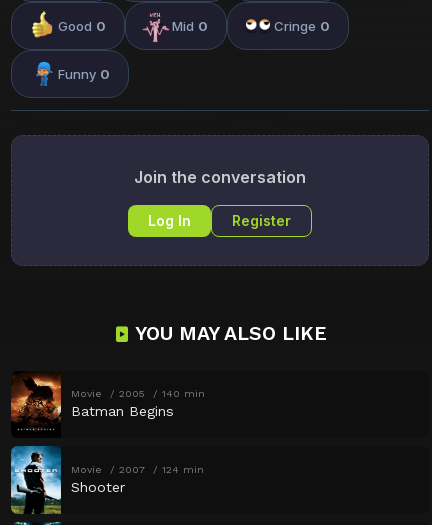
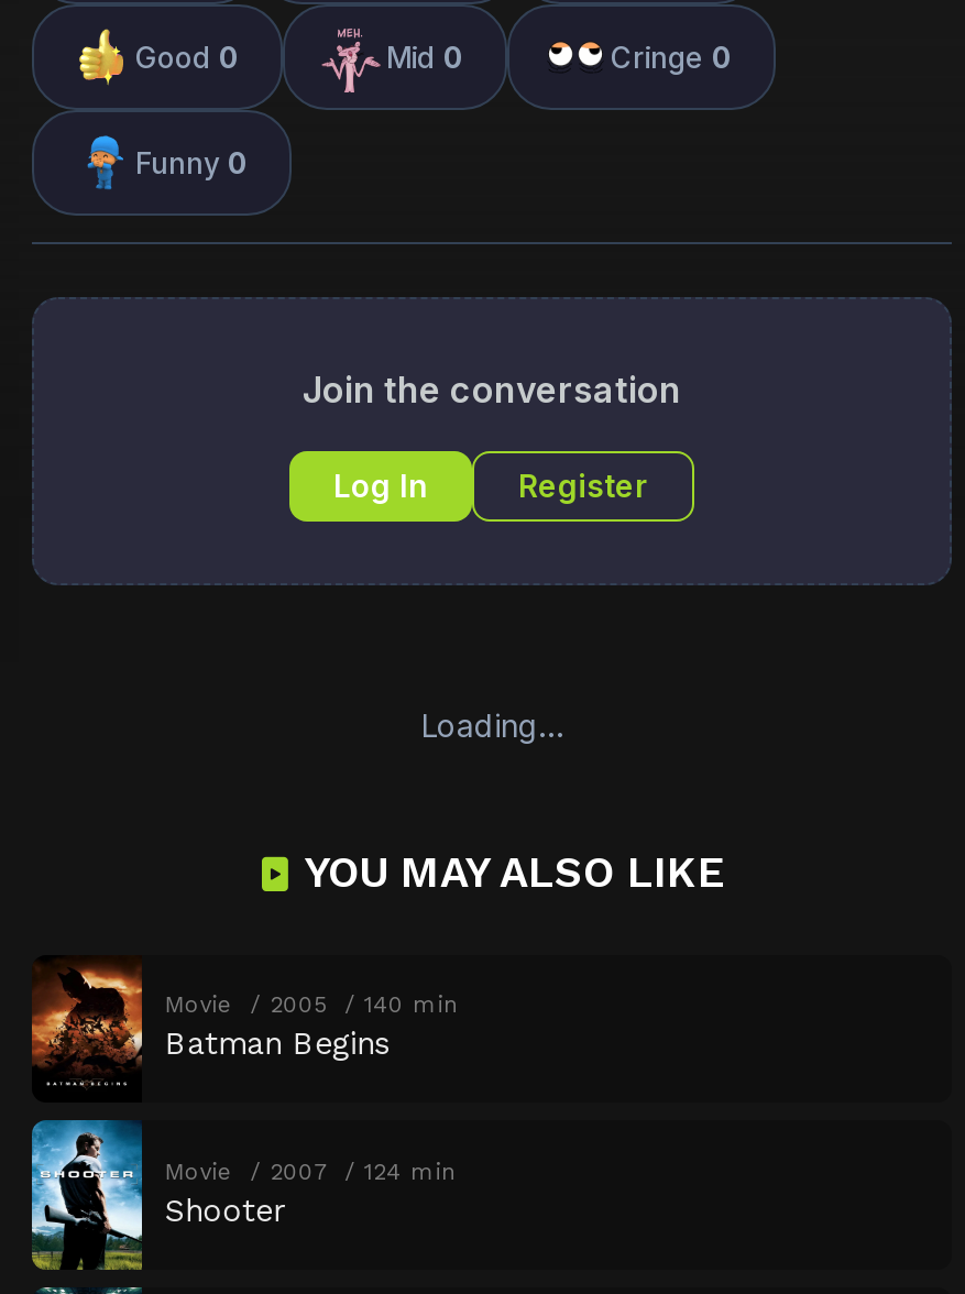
none -> [421,706,562,743] Loading…

